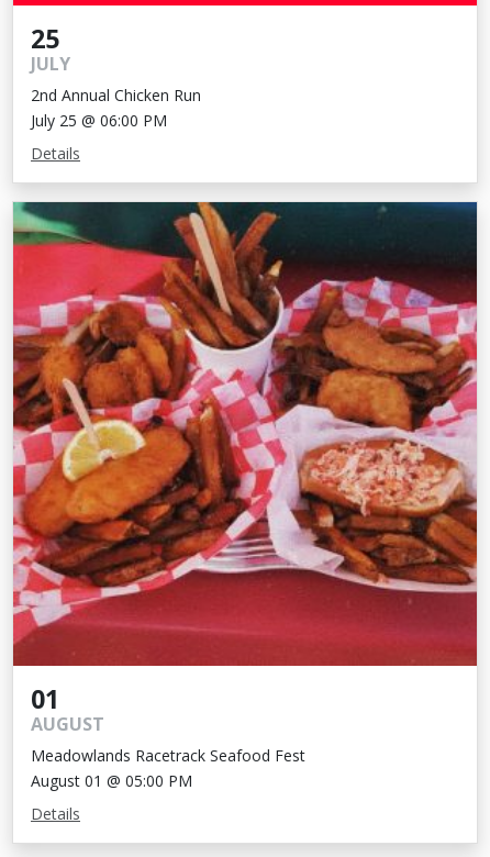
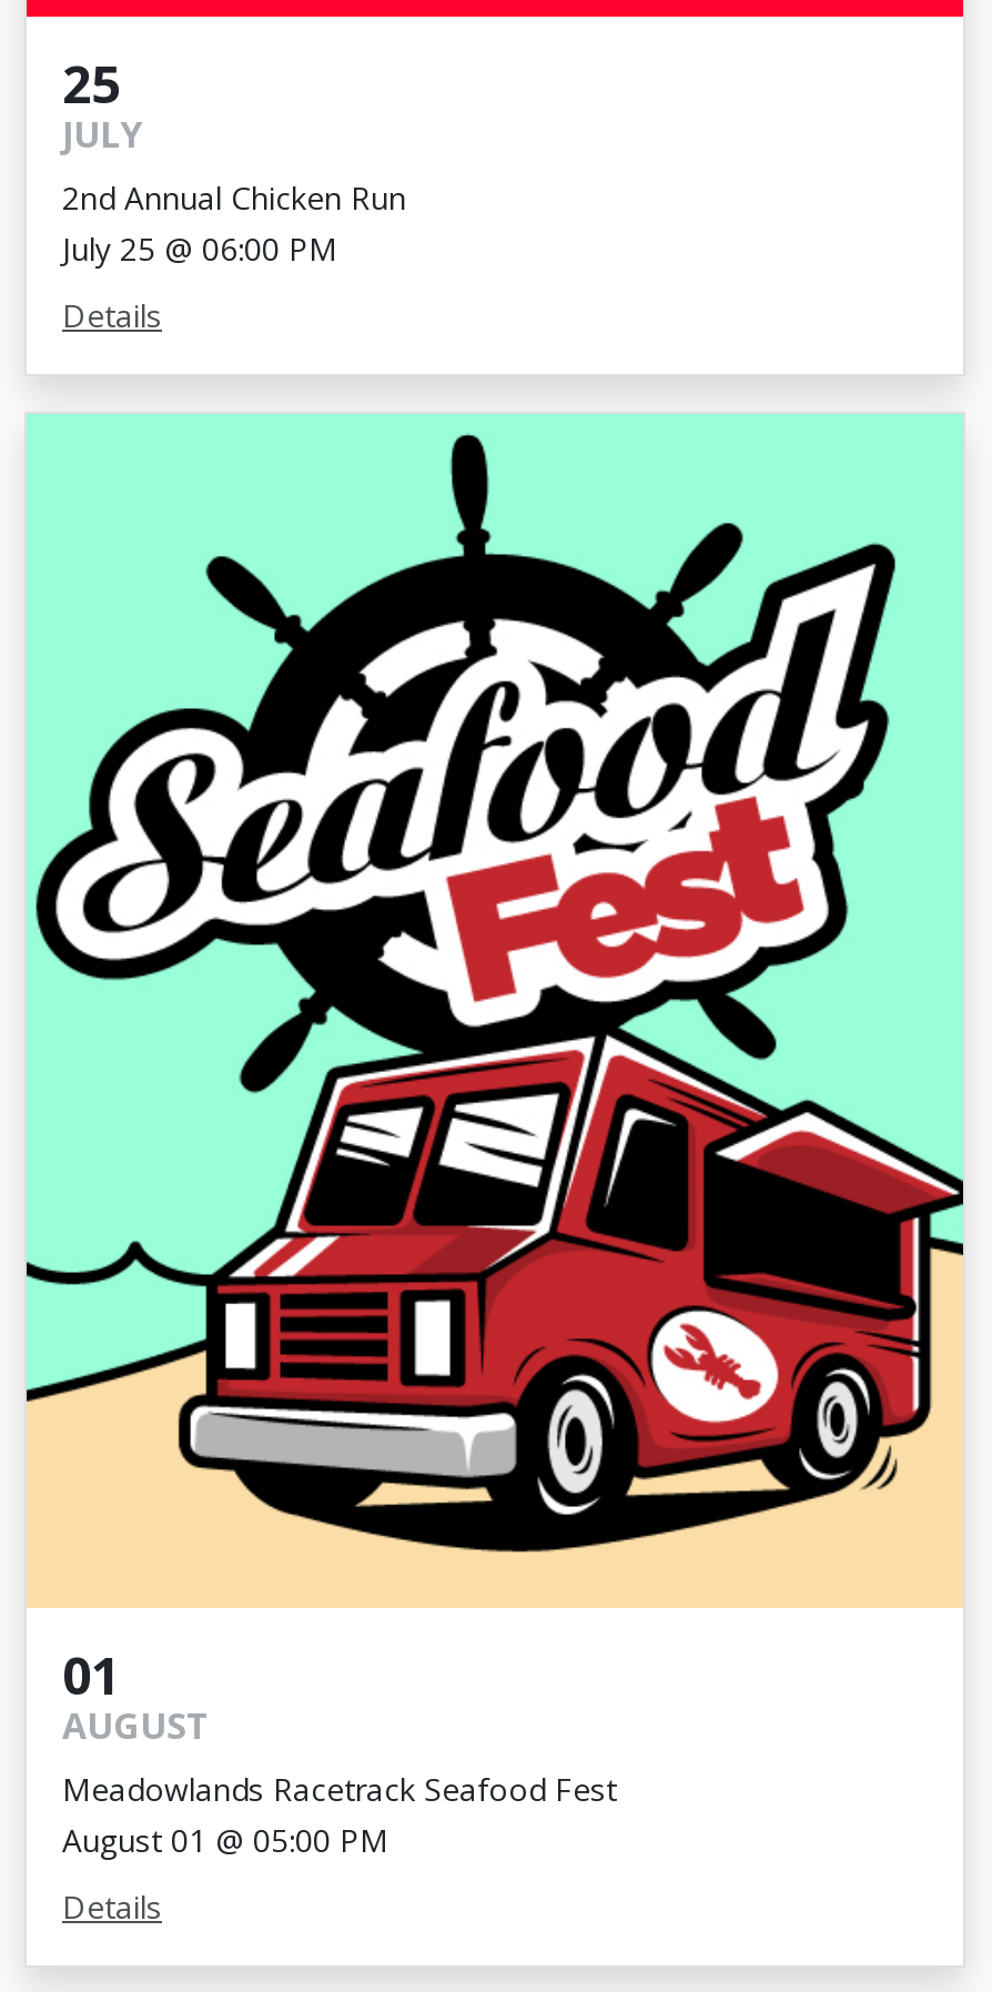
[12,201,478,667] [image] -> [24,413,965,1609] [image]

